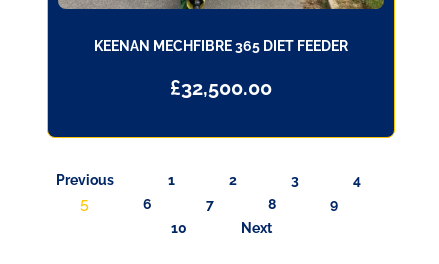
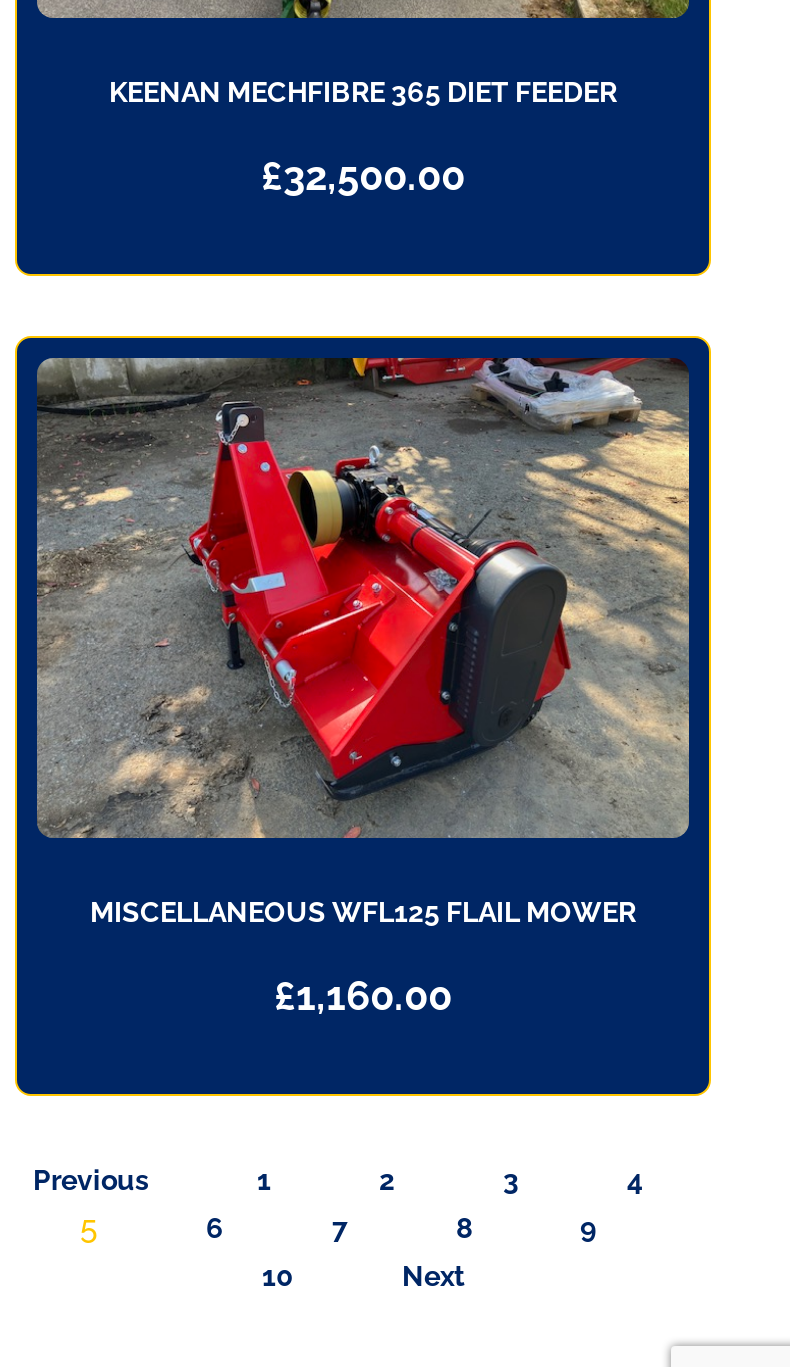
none -> [15,334,711,1021] [image] | MISCELLANEOUS WFL125 FLAIL MOWER | £1,160.00

